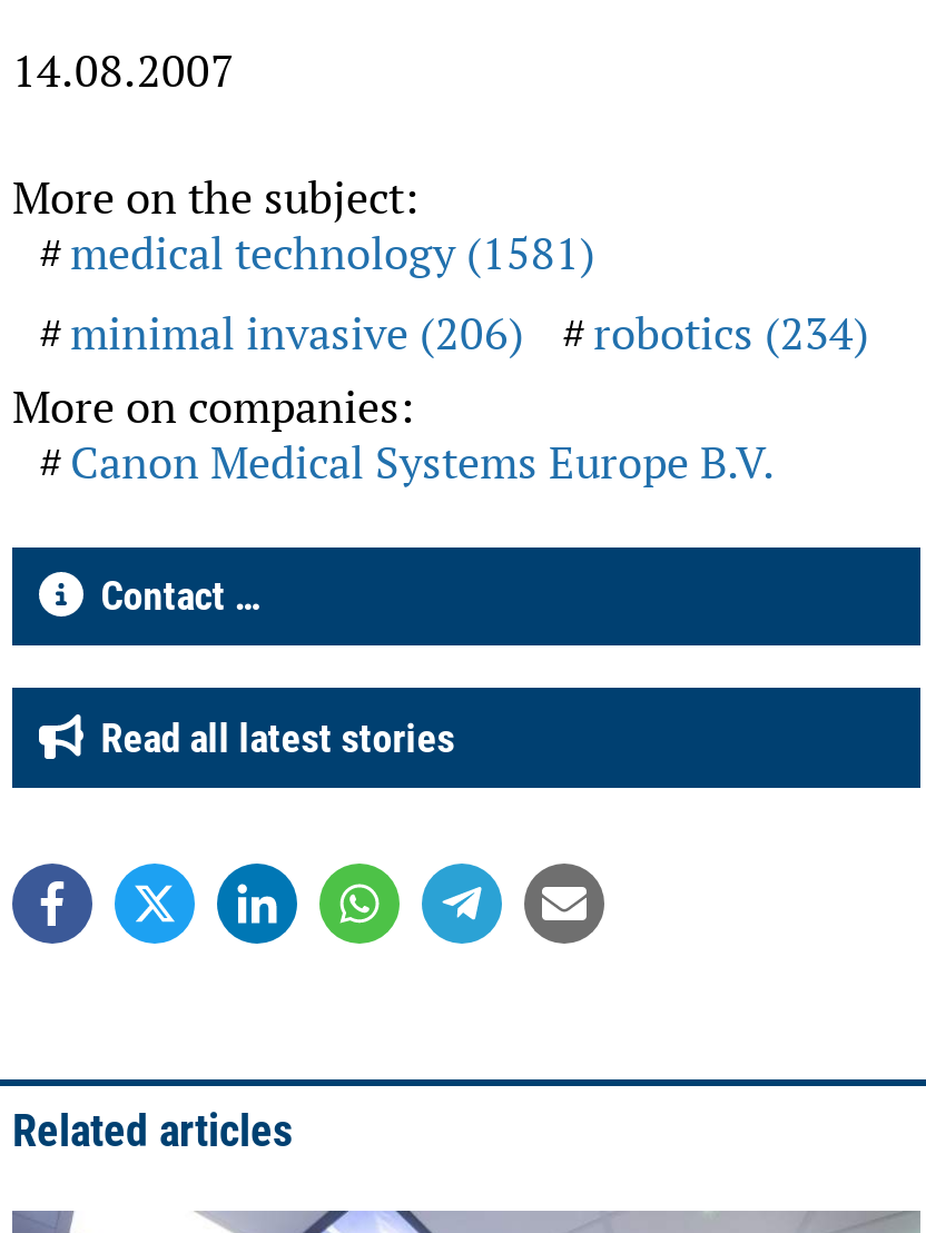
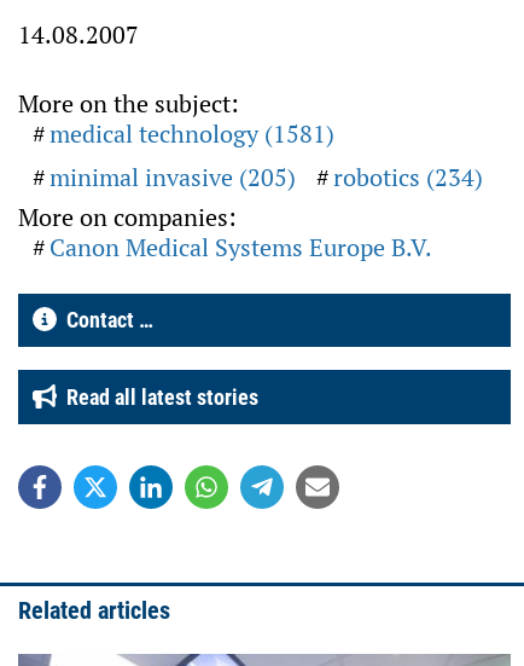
[70,302,524,362] minimal invasive (206) -> [50,160,296,193] minimal invasive (205)

